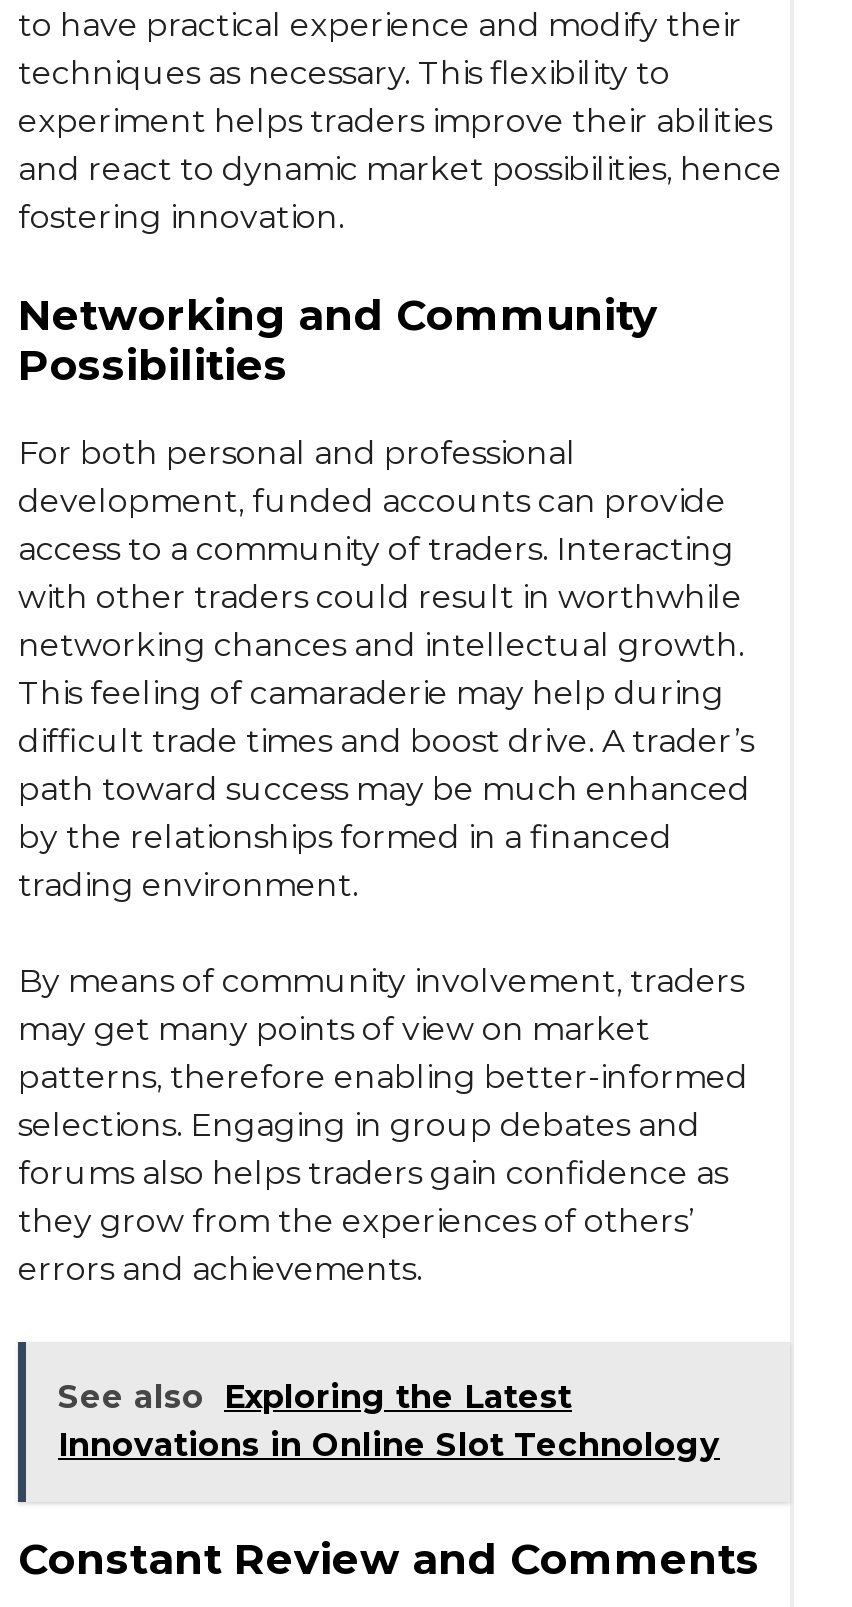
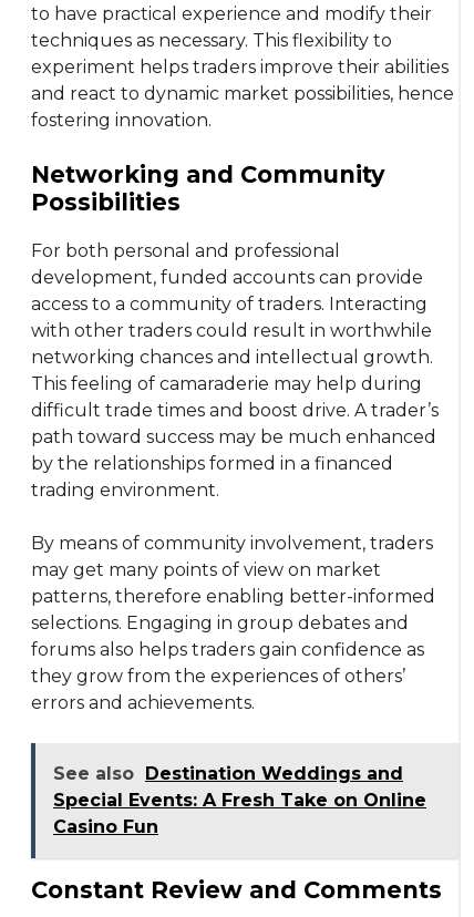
[58,1378,720,1464] See also Exploring the Latest | Innovations in Online Slot Technology -> [53,763,426,837] See also Destination Weddings and | Special Events: A Fresh Take on Online | Casino Fun

